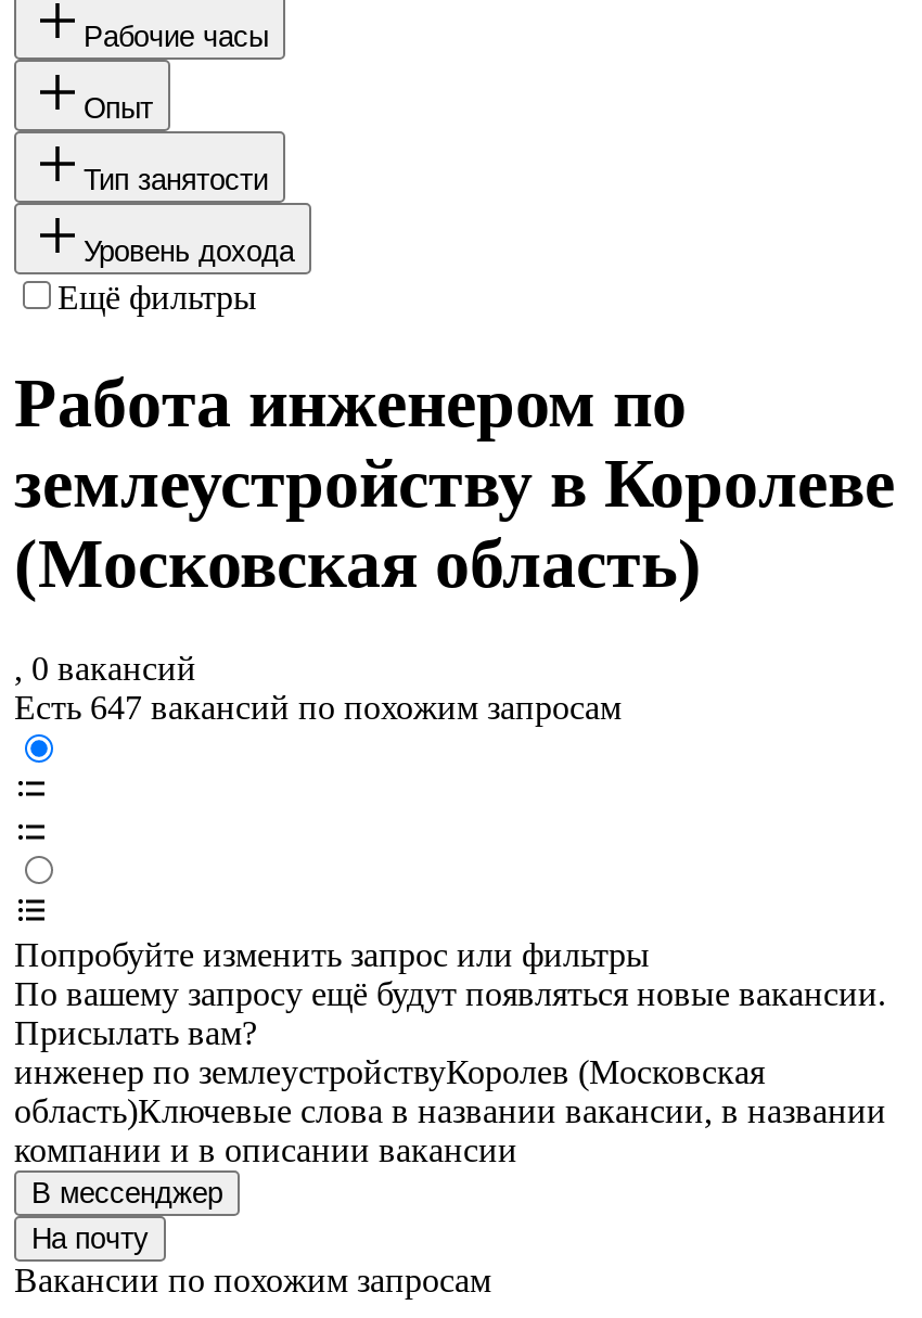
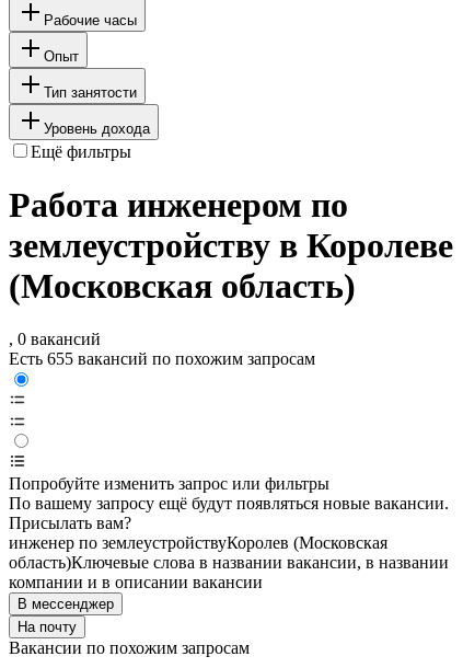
[14,690,622,727] Есть 647 вакансий по похожим запросам -> [9,350,315,368] Есть 655 вакансий по похожим запросам

